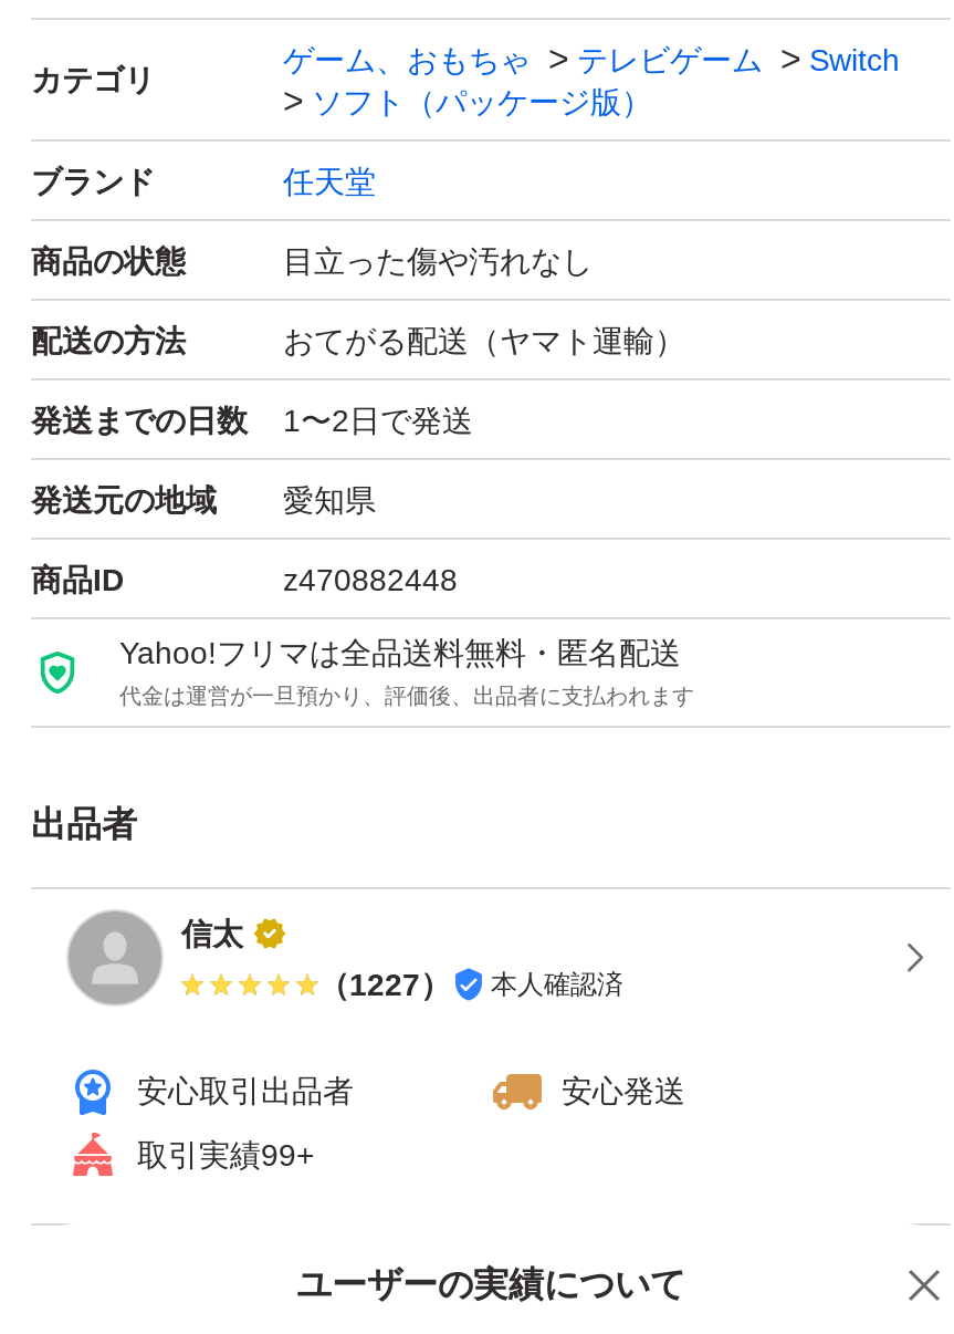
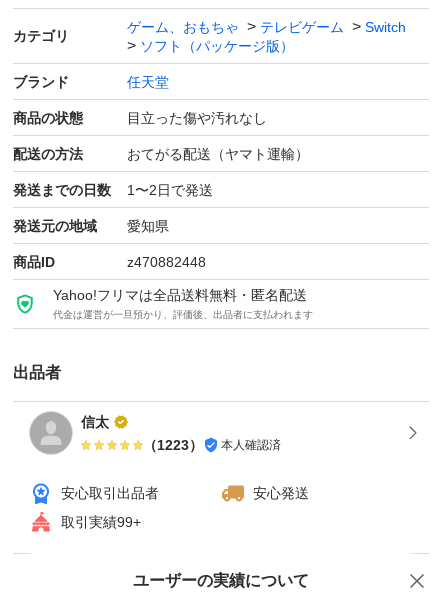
[318,967,623,1002] （1227） 本人確認済 -> [143,437,281,453] （1223） 本人確認済

